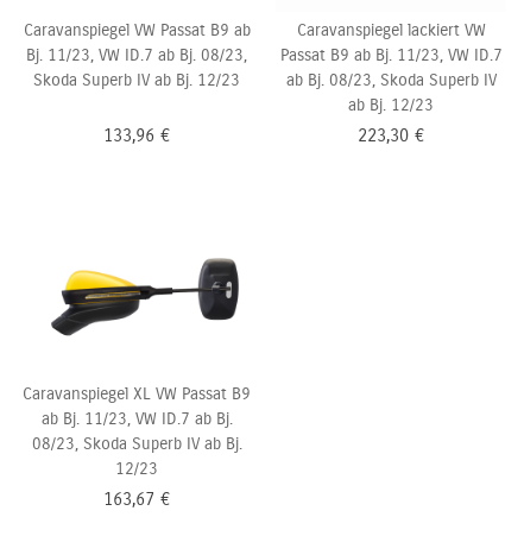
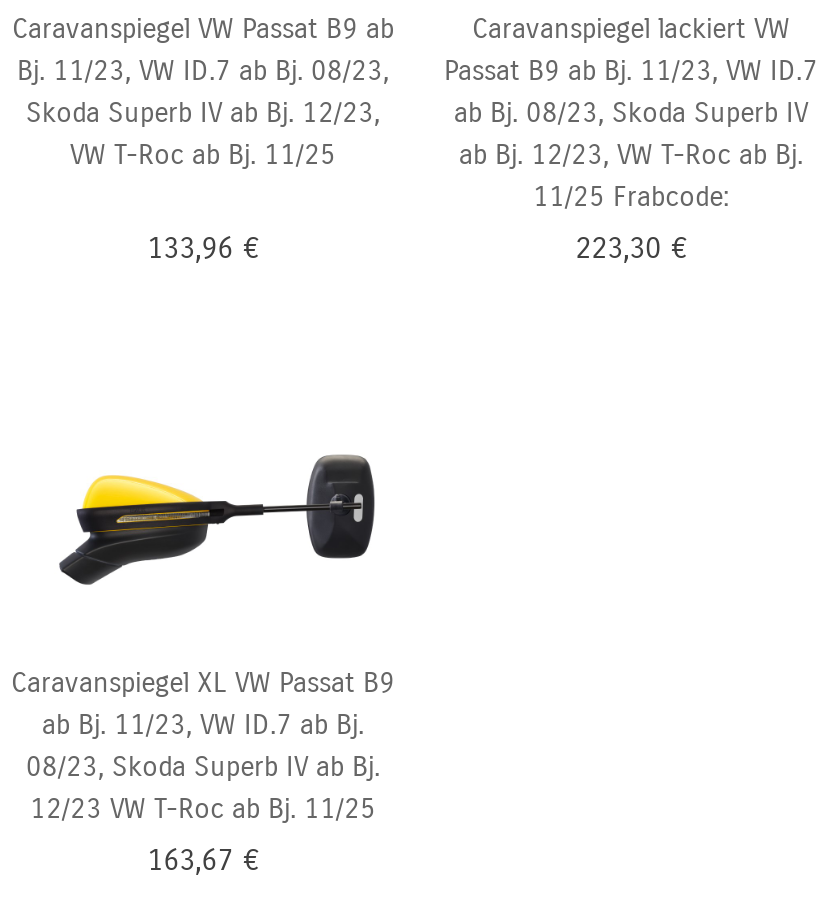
[33,70,240,90] Skoda Superb IV ab Bj. 12/23 -> [26,96,380,172] Skoda Superb IV ab Bj. 12/23, | VW T-Roc ab Bj. 11/25
[348,95,434,115] ab Bj. 12/23 -> [459,138,803,214] ab Bj. 12/23, VW T-Roc ab Bj. | 11/25 Frabcode:
[115,458,158,478] 12/23 -> [30,791,376,825] 12/23 VW T-Roc ab Bj. 11/25

